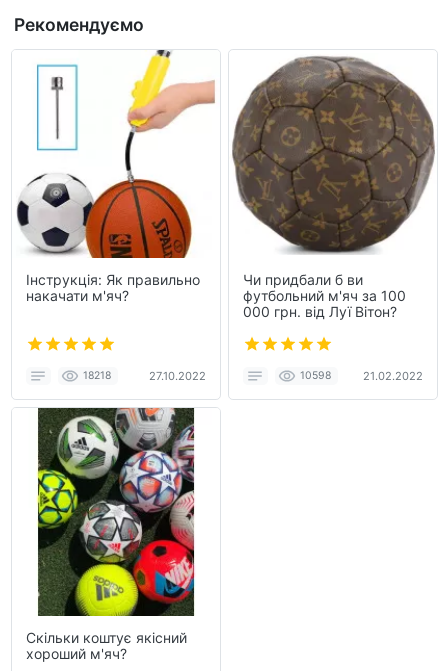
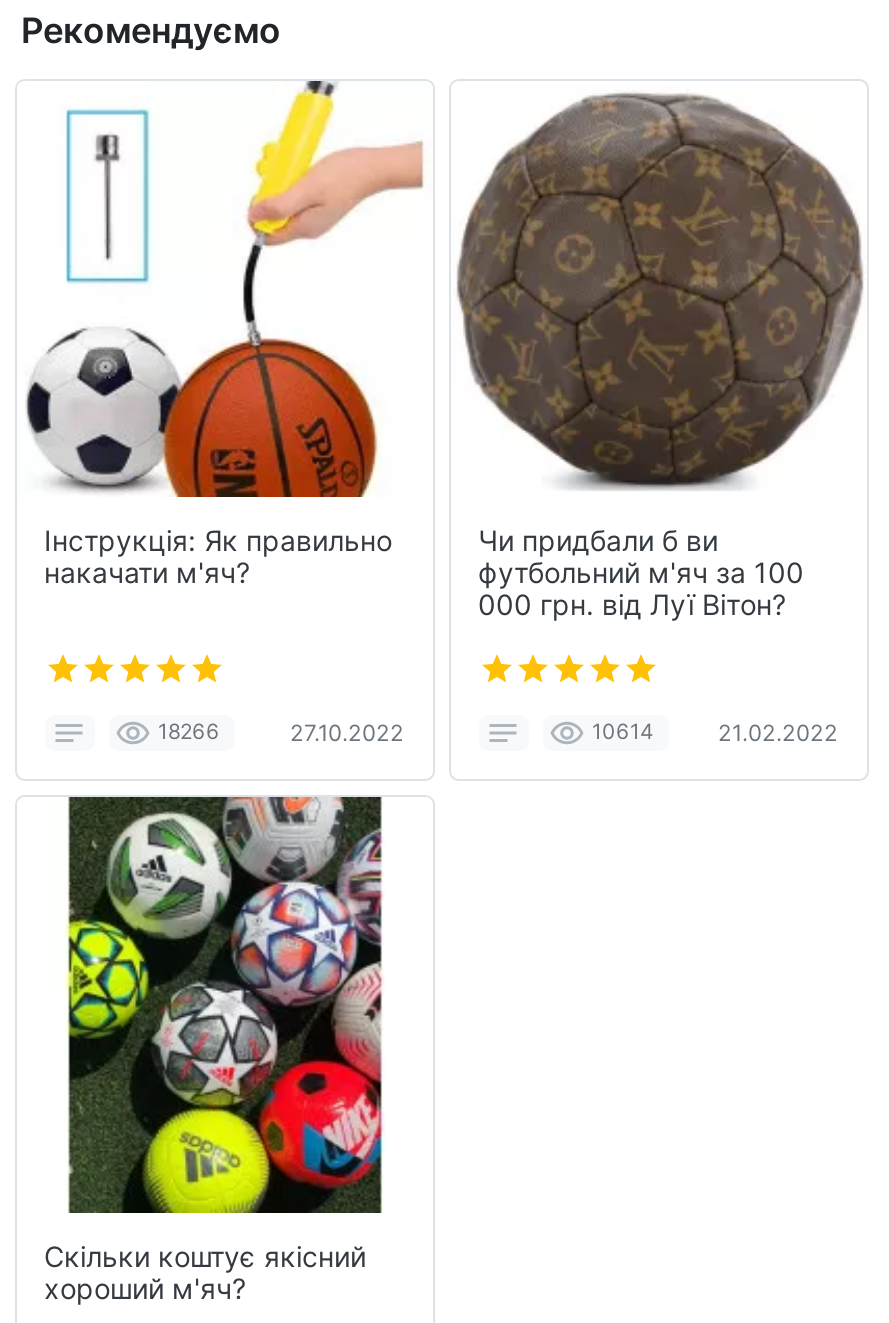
[82,369,110,382] 18218 -> [158,720,220,746] 18266
[299,369,330,382] 10598 -> [592,720,654,746] 10614

